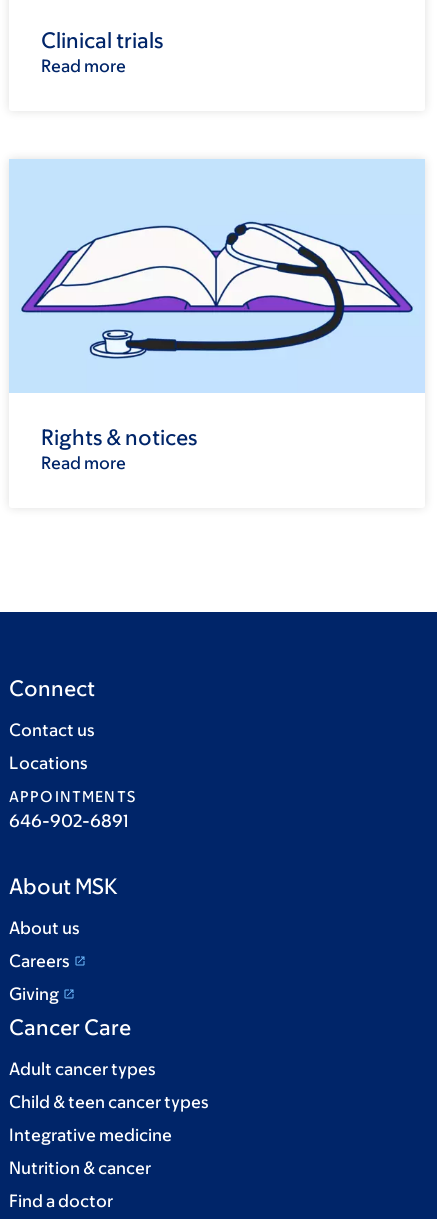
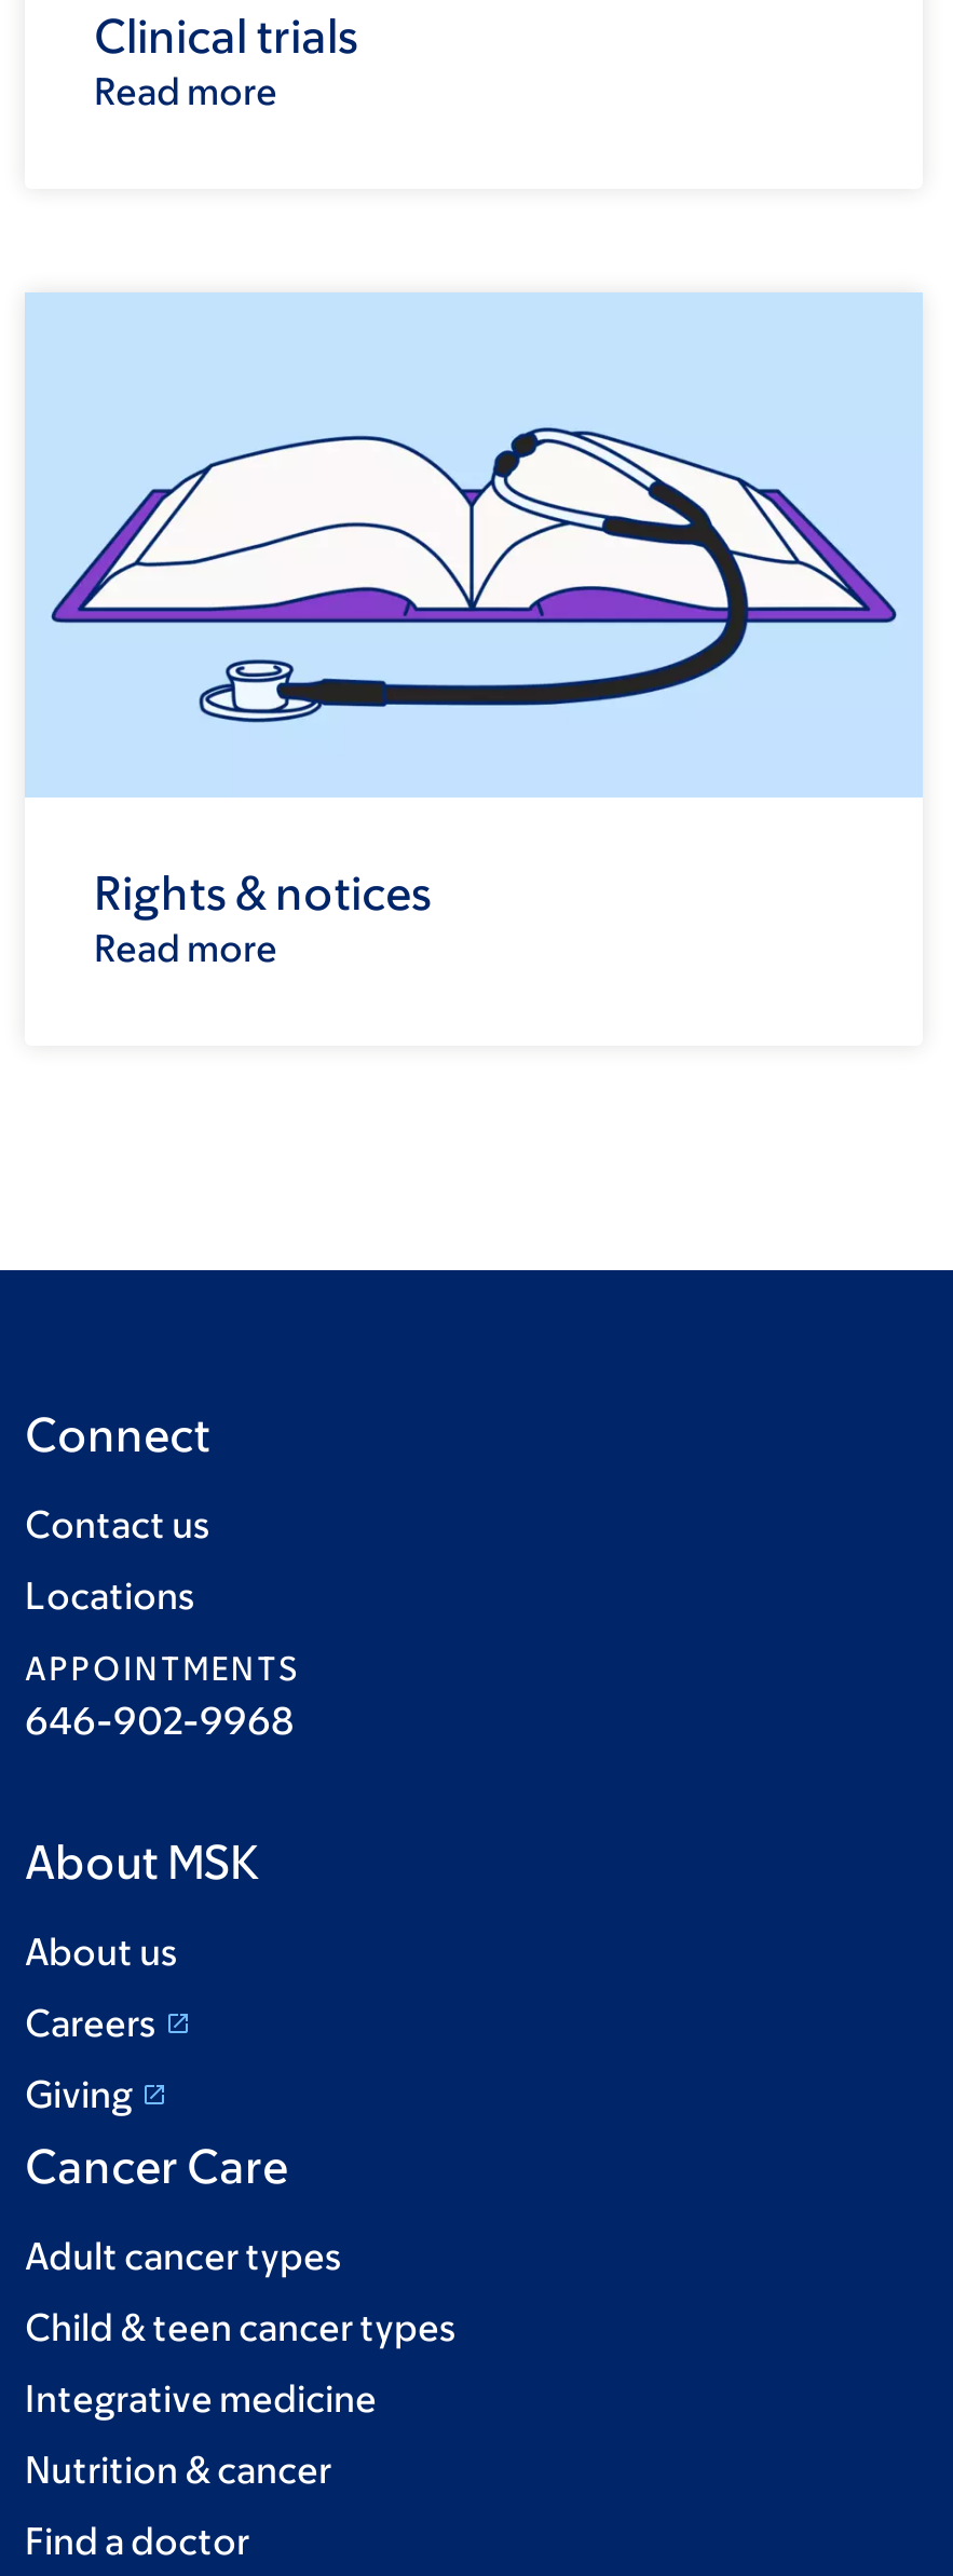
[9,811,129,831] 646-902-6891 -> [25,1700,295,1743] 646-902-9968

